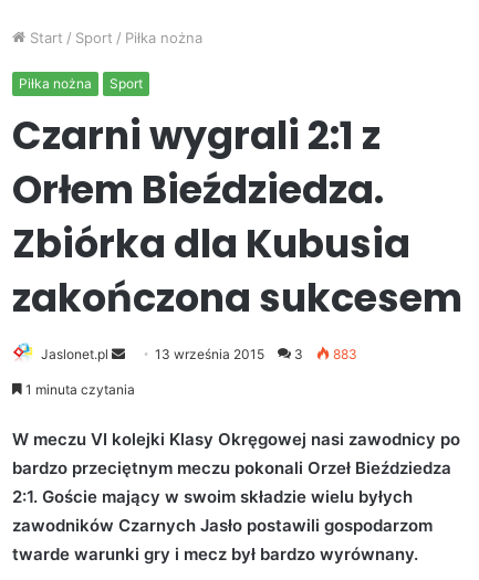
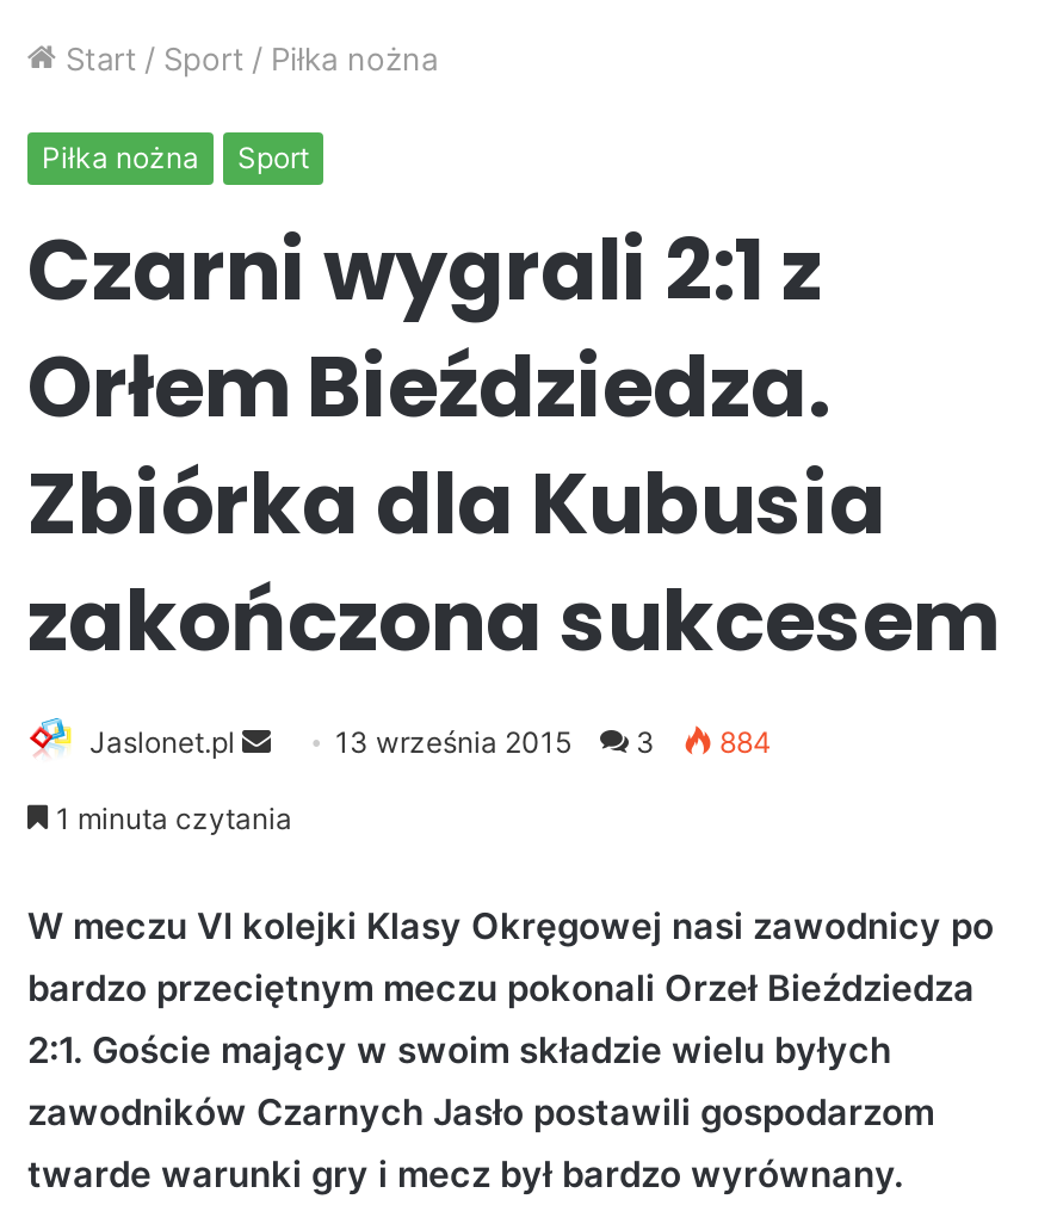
[330,346,357,363] 883 -> [712,725,772,761] 884

